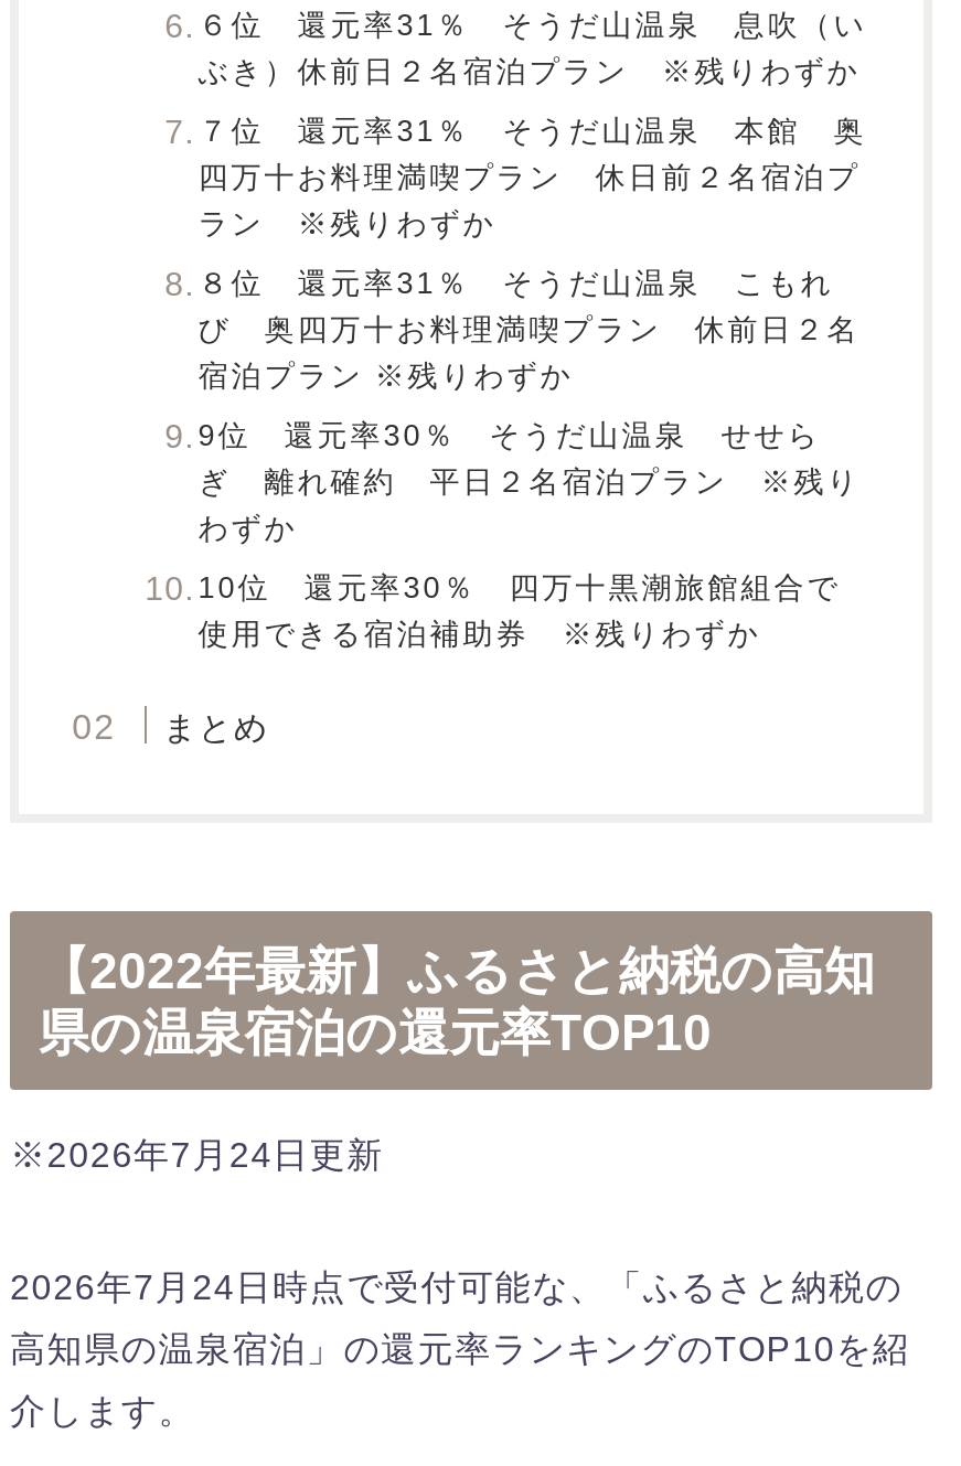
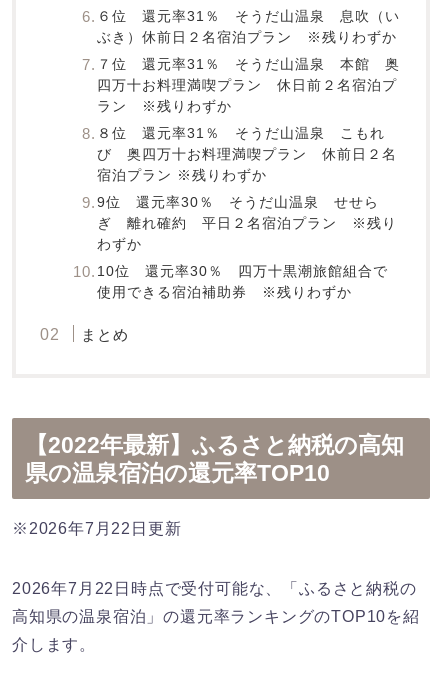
[10,1137,384,1174] ※2026年7月24日更新 -> [12,520,181,537] ※2026年7月22日更新
[10,1269,903,1306] 2026年7月24日時点で受付可能な、「ふるさと納税の -> [12,580,417,597] 2026年7月22日時点で受付可能な、「ふるさと納税の

